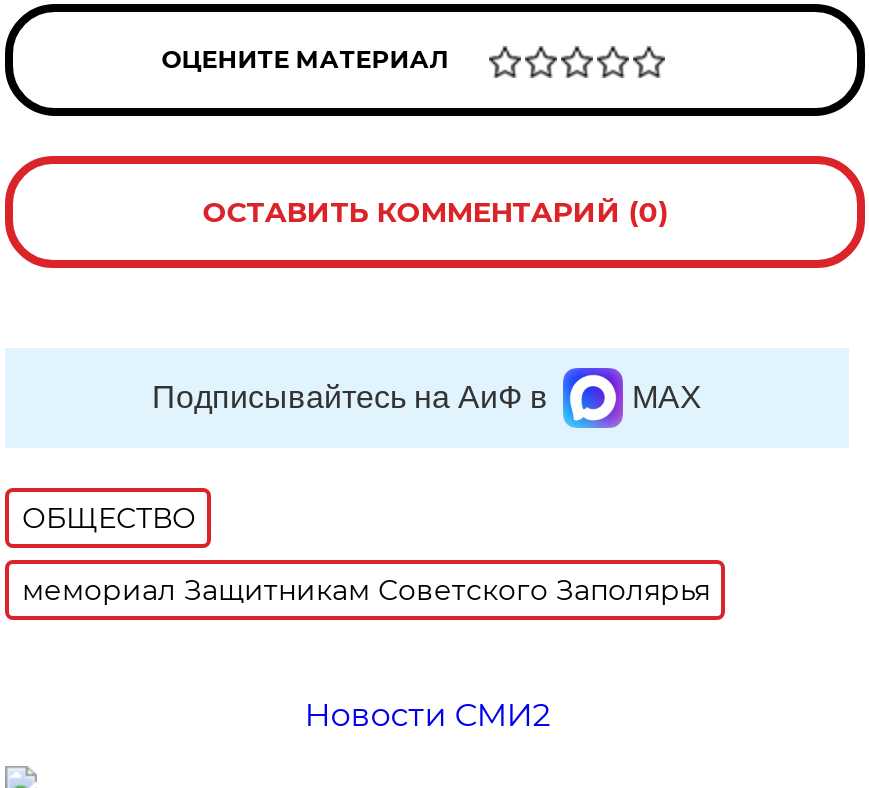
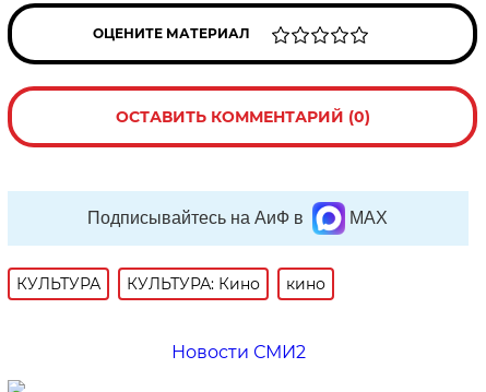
[22,500,710,608] ОБЩЕСТВО | мемориал Защитникам Советского Заполярья -> [17,274,326,294] КУЛЬТУРА | КУЛЬТУРА: Кино | кино

